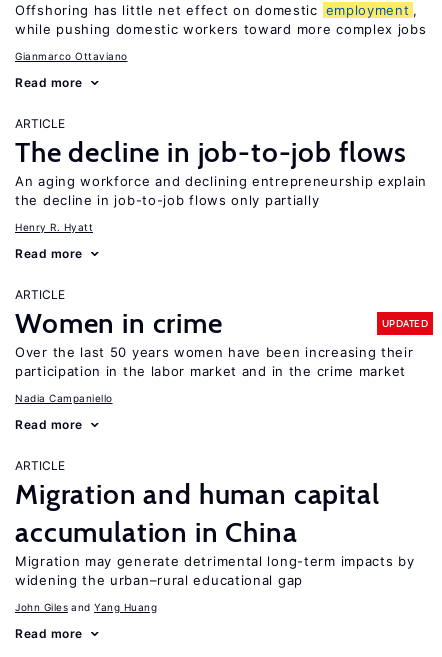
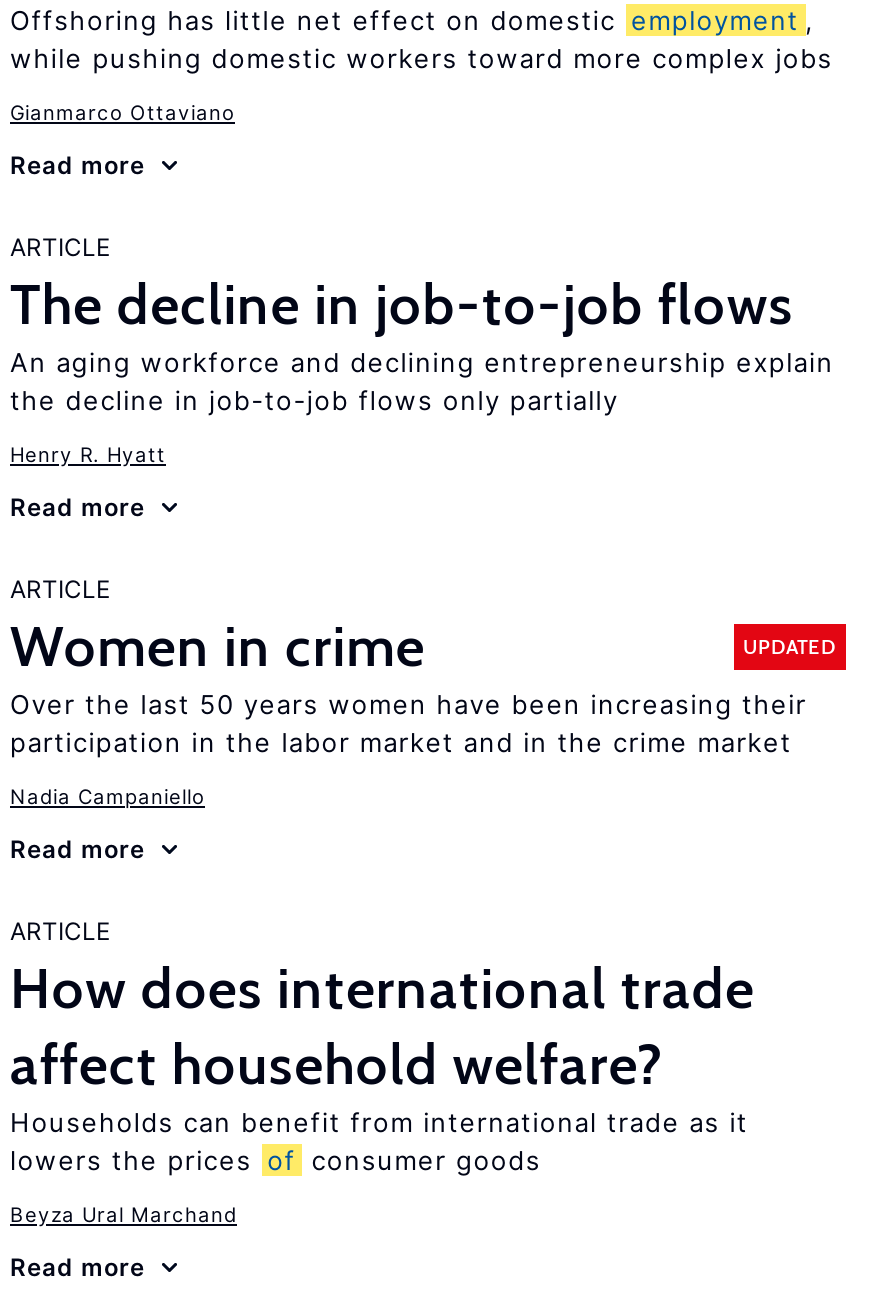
[15,477,414,588] Migration and human capital | accumulation in China | Migration may generate detrimental long-term impacts by | widening the urban–rural educational gap -> [10,954,755,1176] How does international trade | affect household welfare? | Households can benefit from international trade as it | lowers the prices of consumer goods
[15,601,157,613] John Giles | Yang Huang -> [10,1202,237,1226] Beyza Ural Marchand

